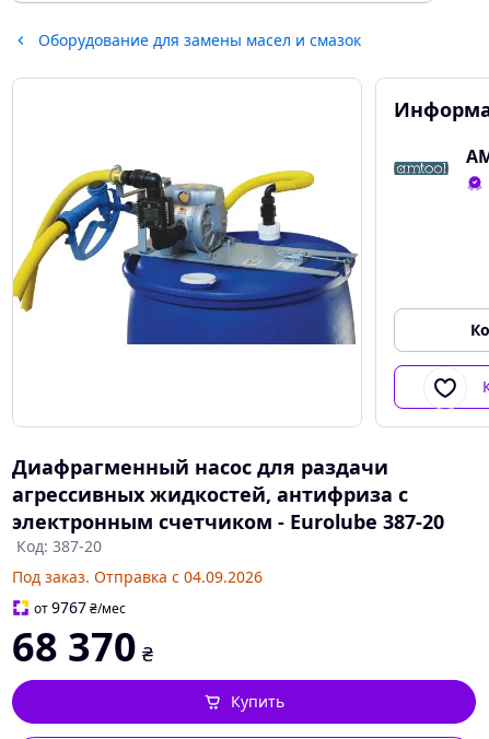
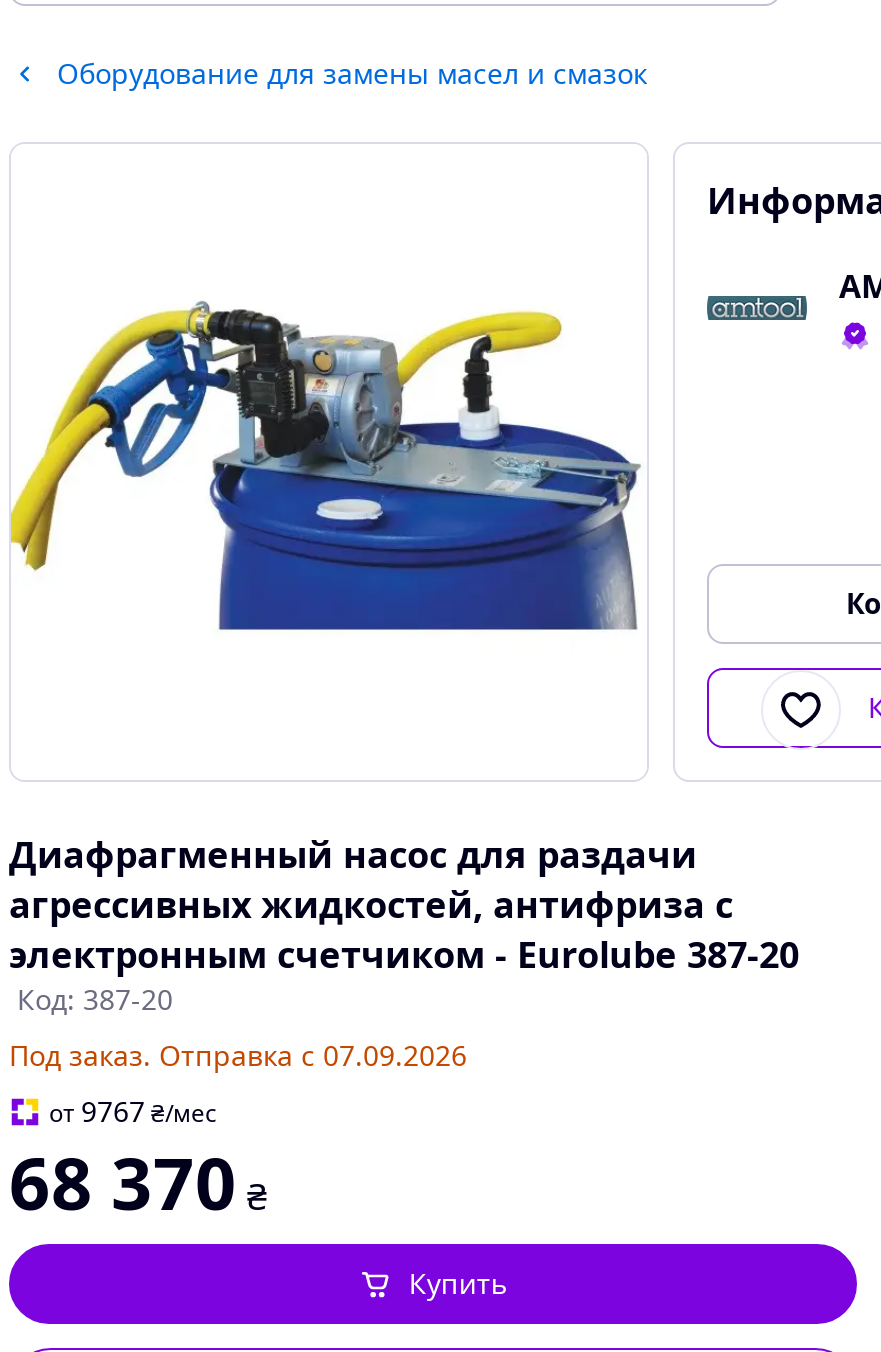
[12,566,263,587] Под заказ. Отправка с 04.09.2026 -> [9,1036,467,1074] Под заказ. Отправка с 07.09.2026

